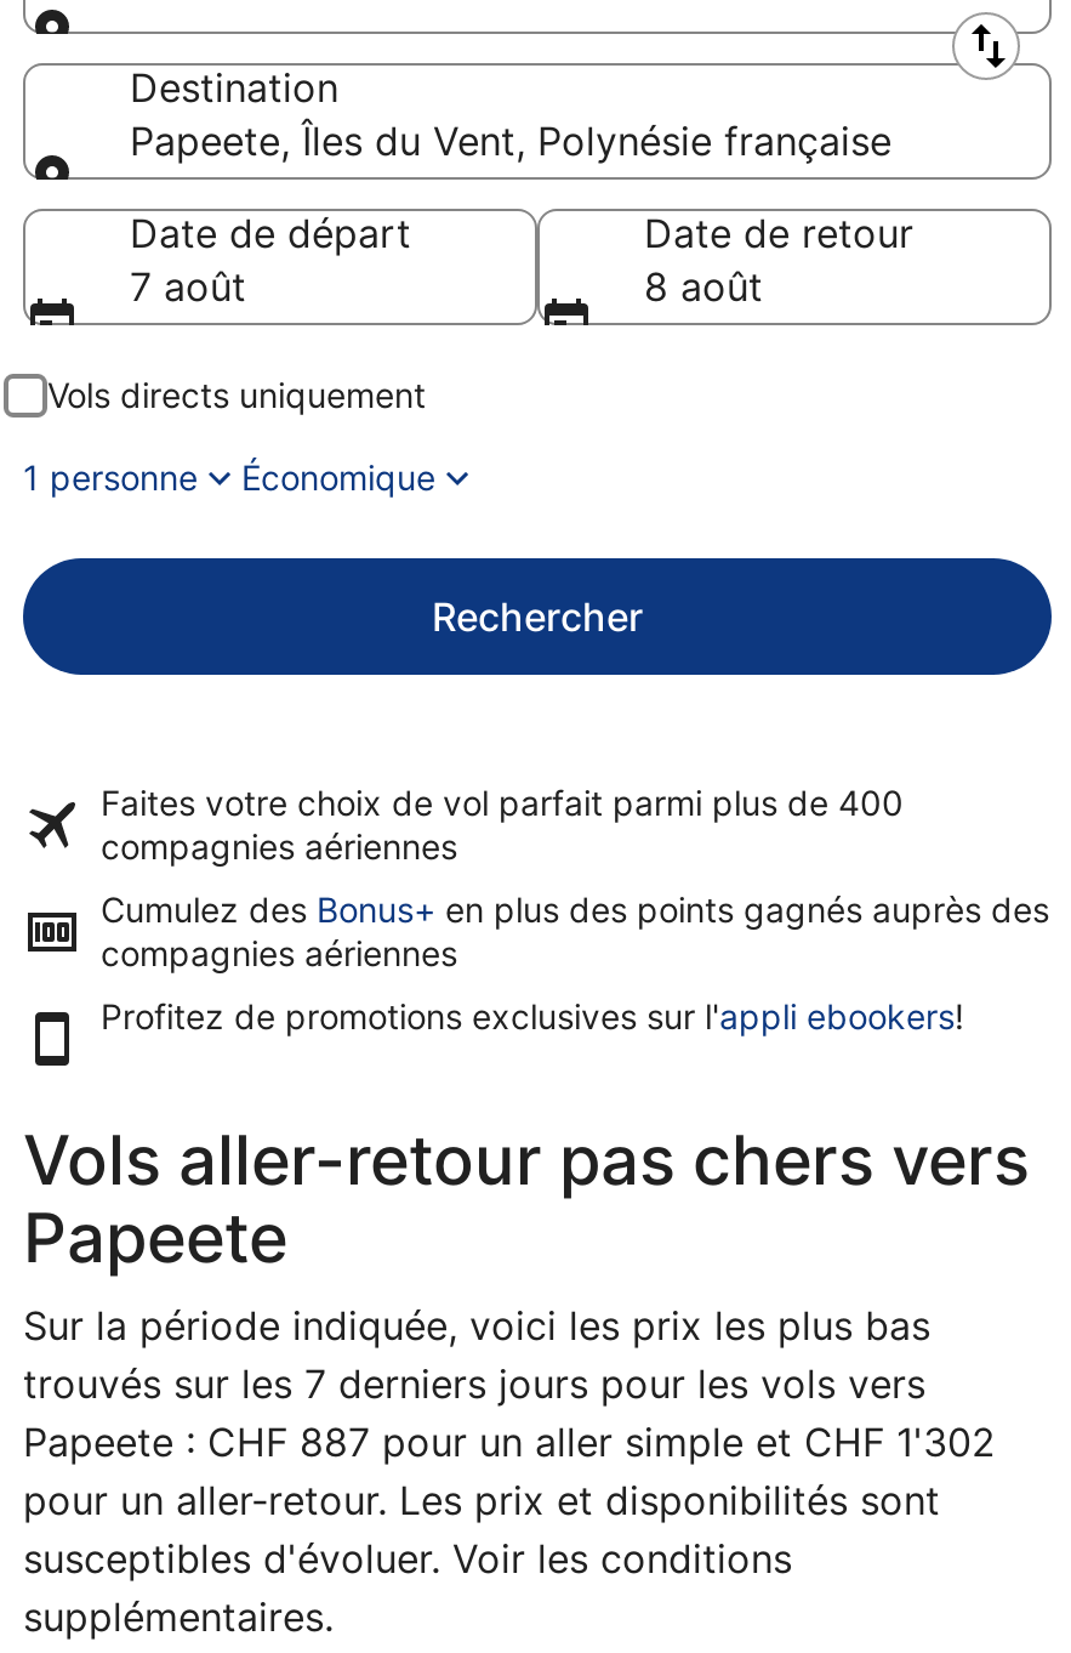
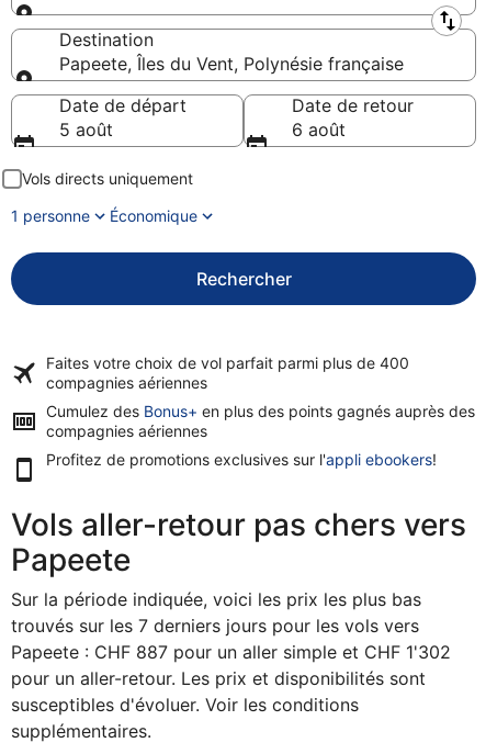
[130,262,246,311] 7 août -> [59,119,113,140] 5 août
[644,262,763,311] 8 août -> [292,119,346,140] 6 août

